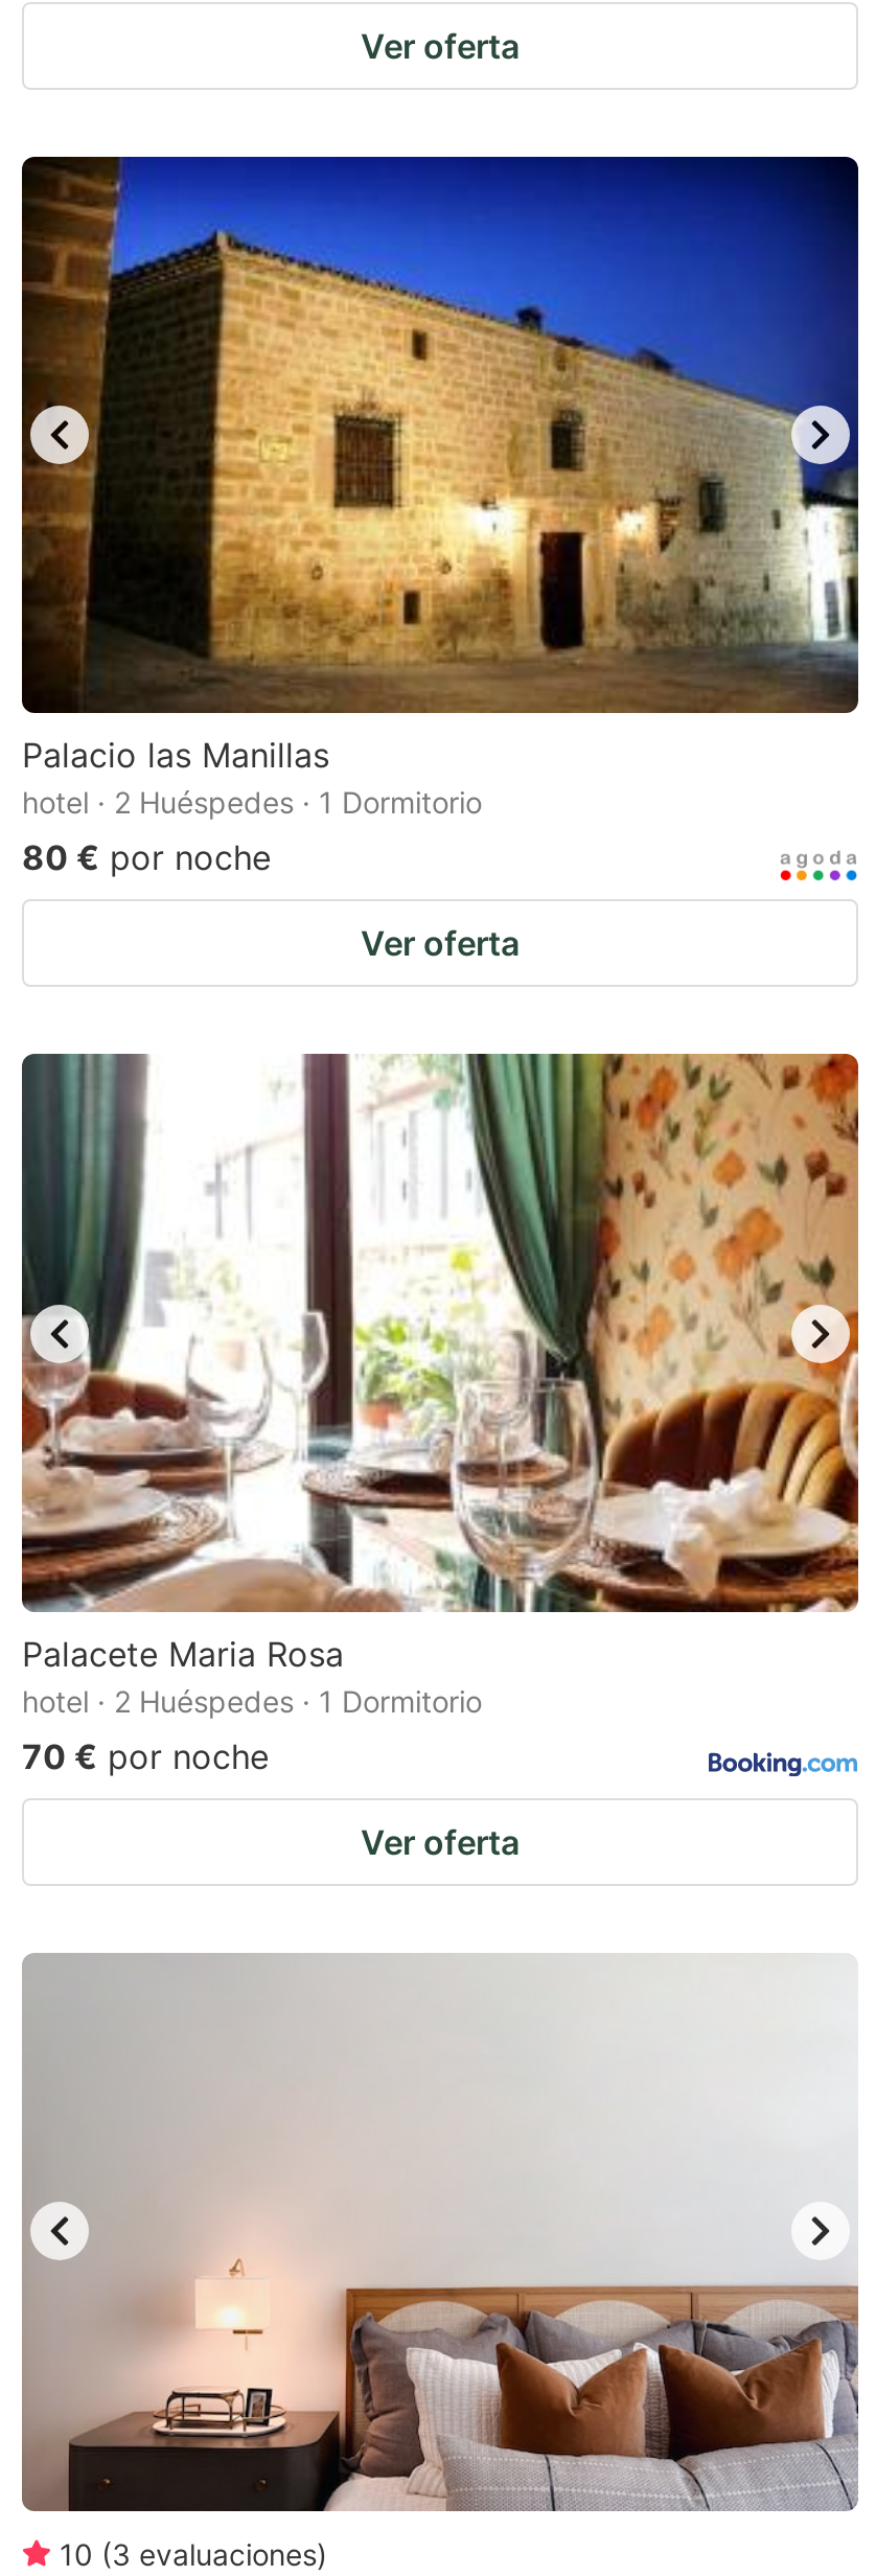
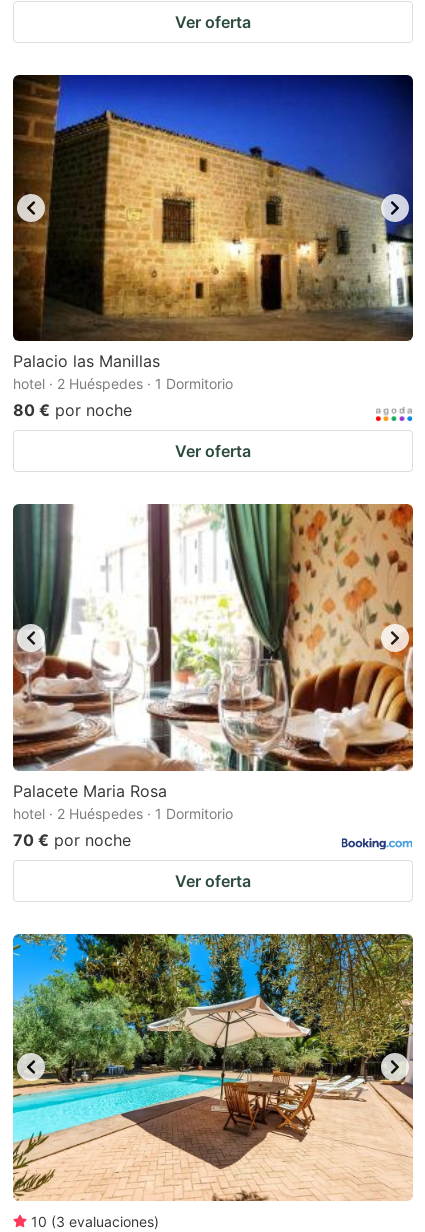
[20,1953,860,2513] [image] -> [12,933,414,1201] [image]

